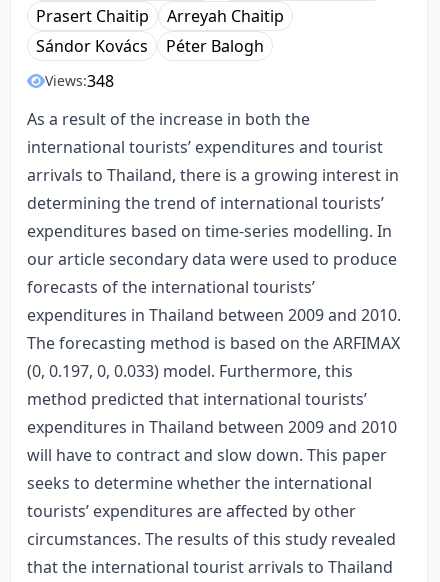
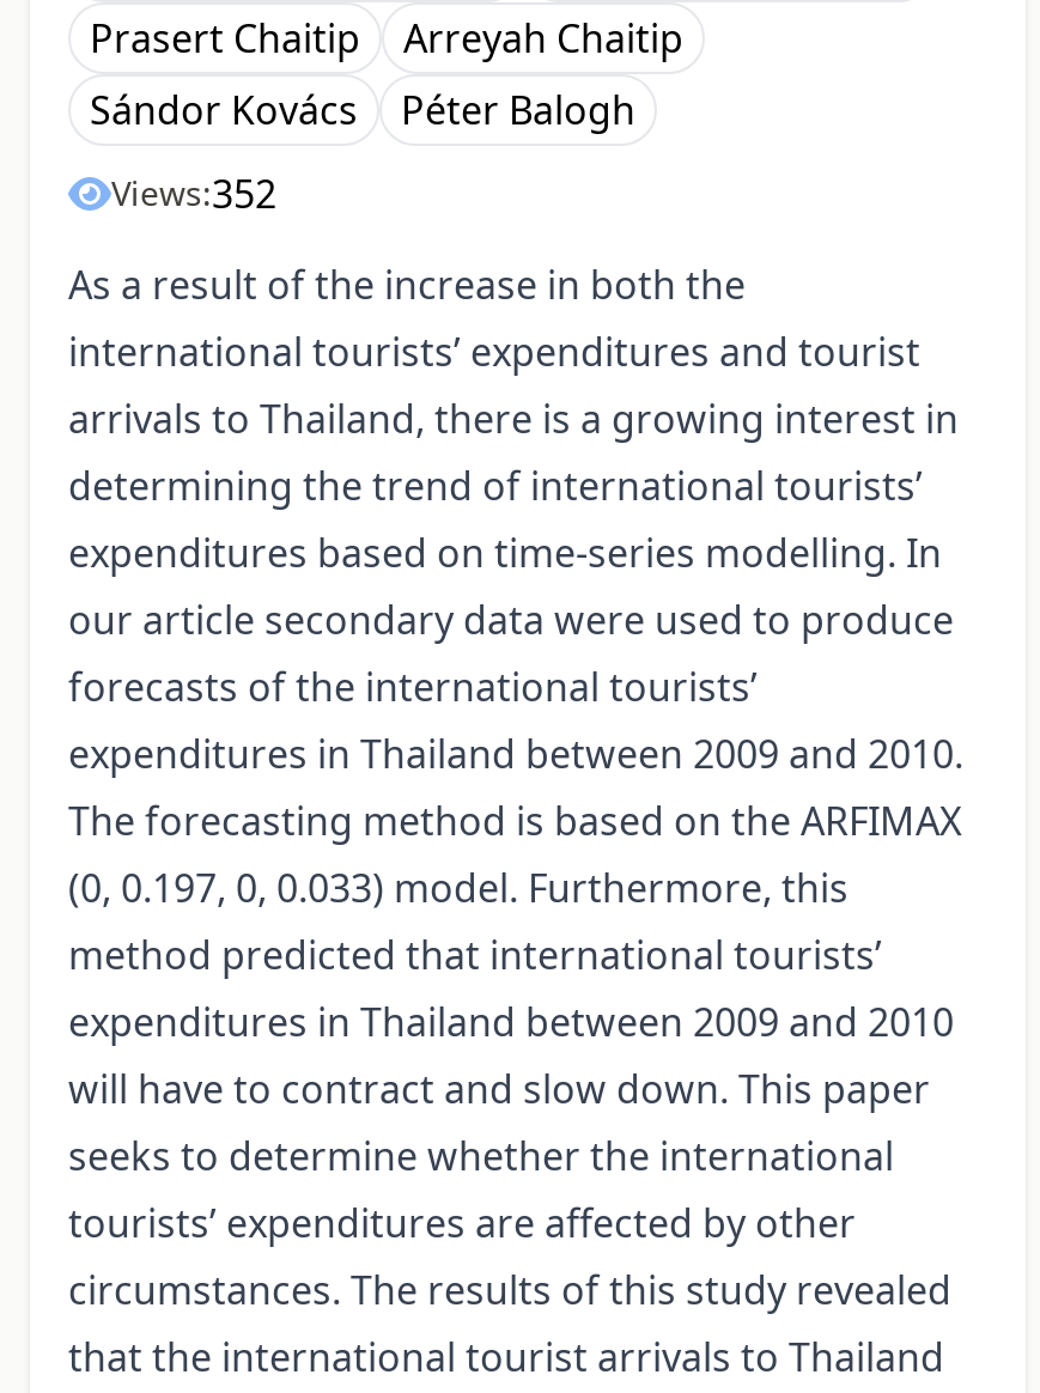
[45,70,114,92] Views:348 -> [111,168,276,221] Views:352

